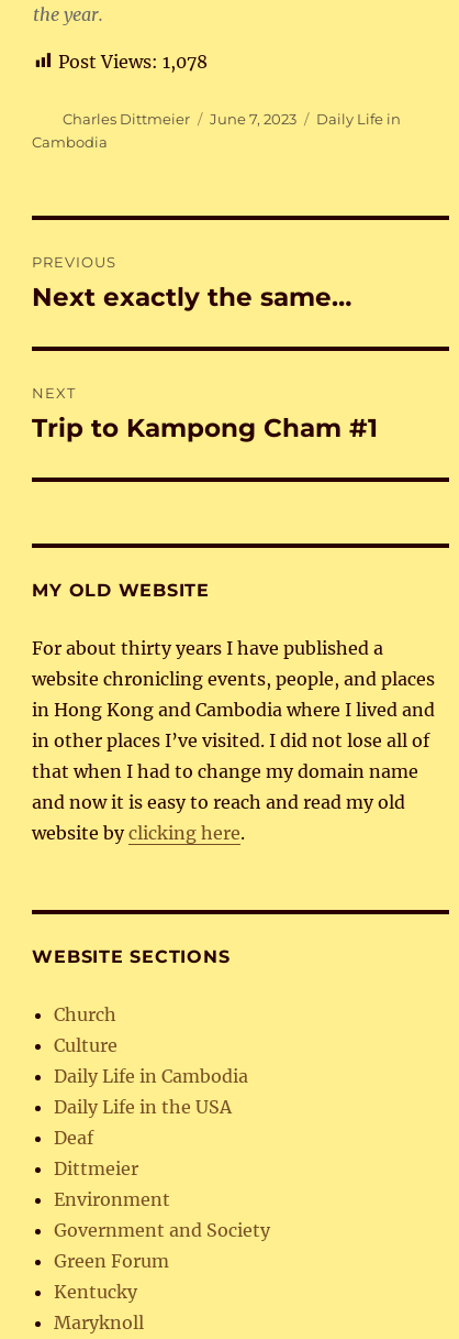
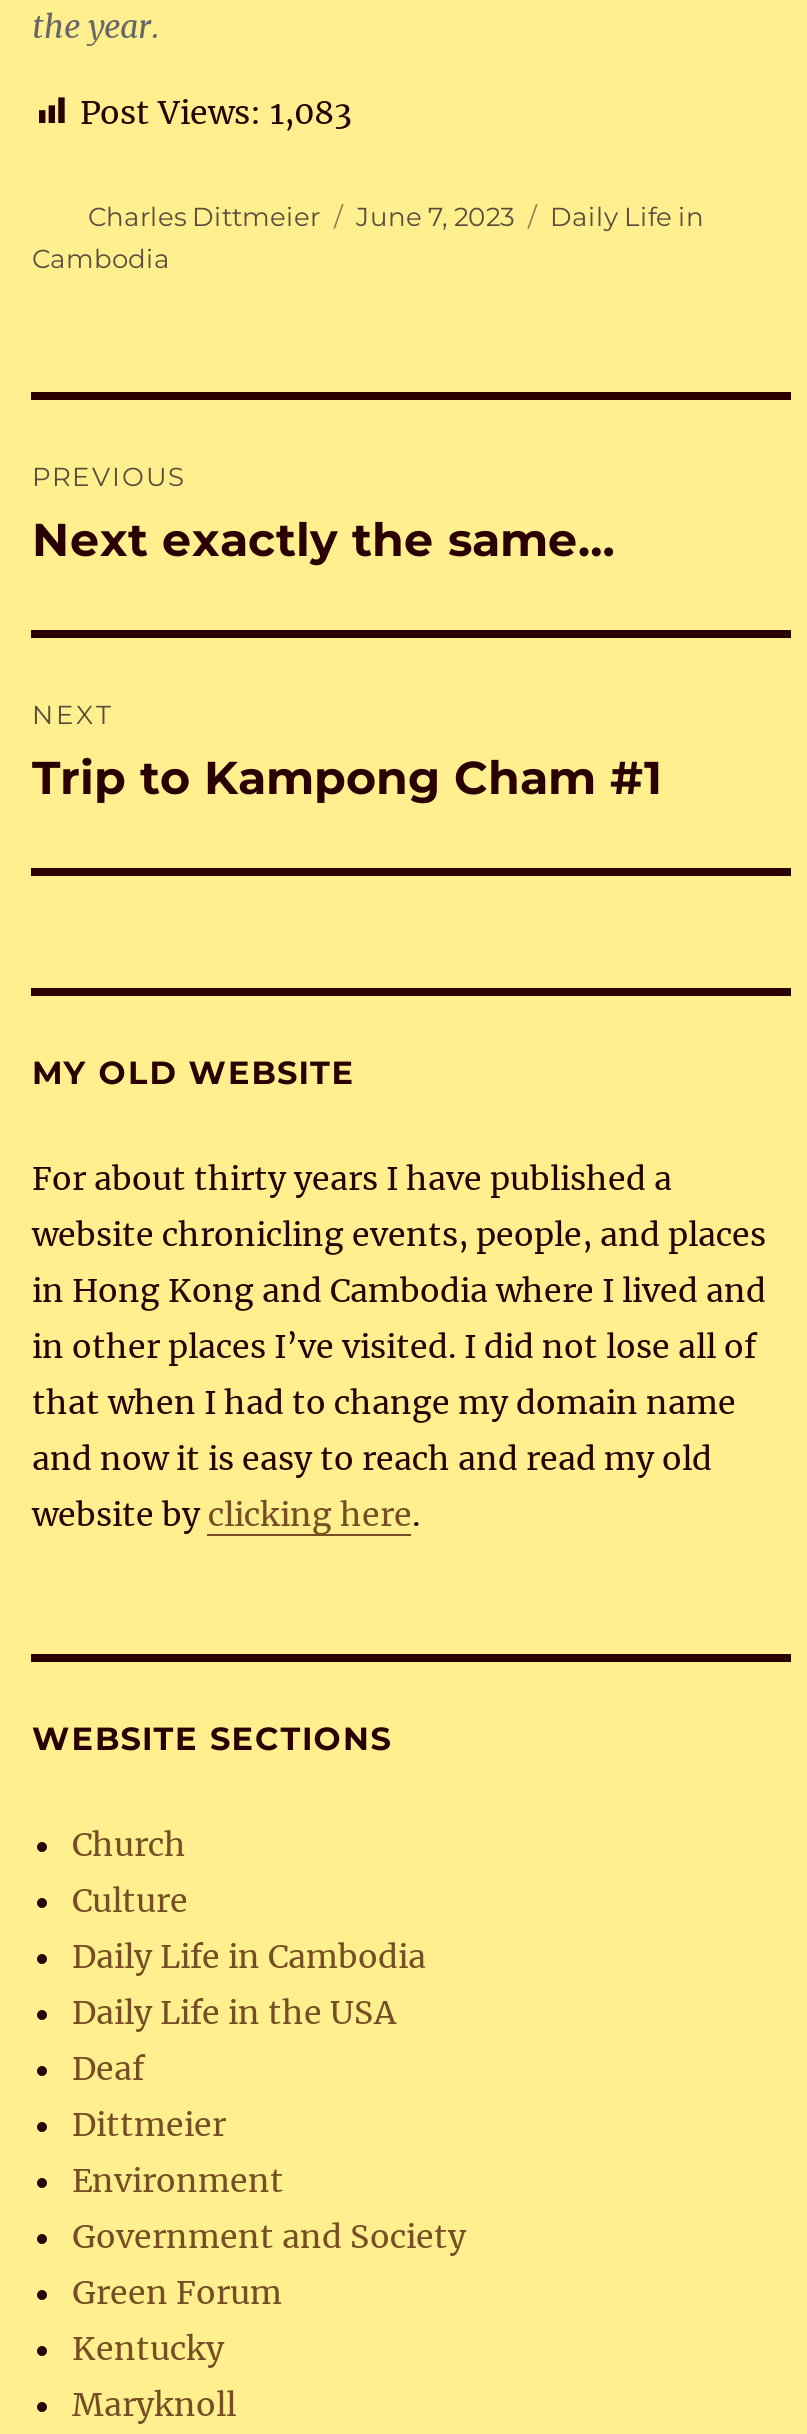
[59,50,208,72] Post Views: 1,078 -> [80,91,352,131] Post Views: 1,083

